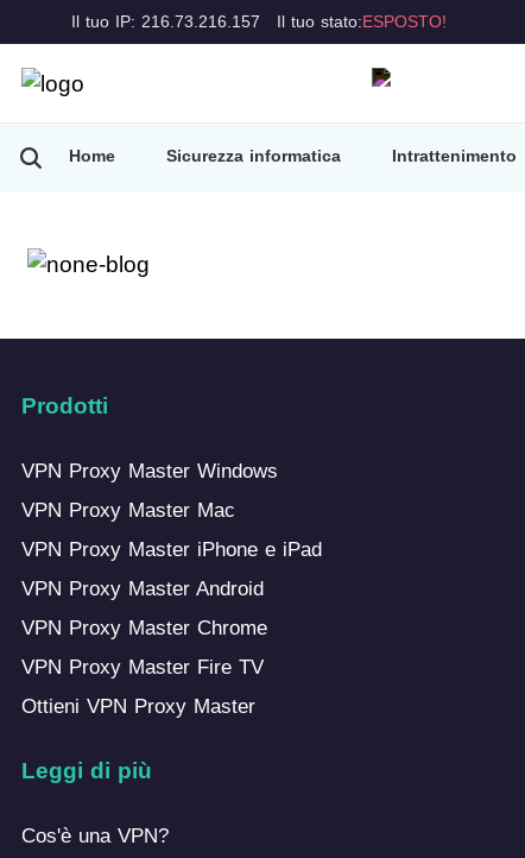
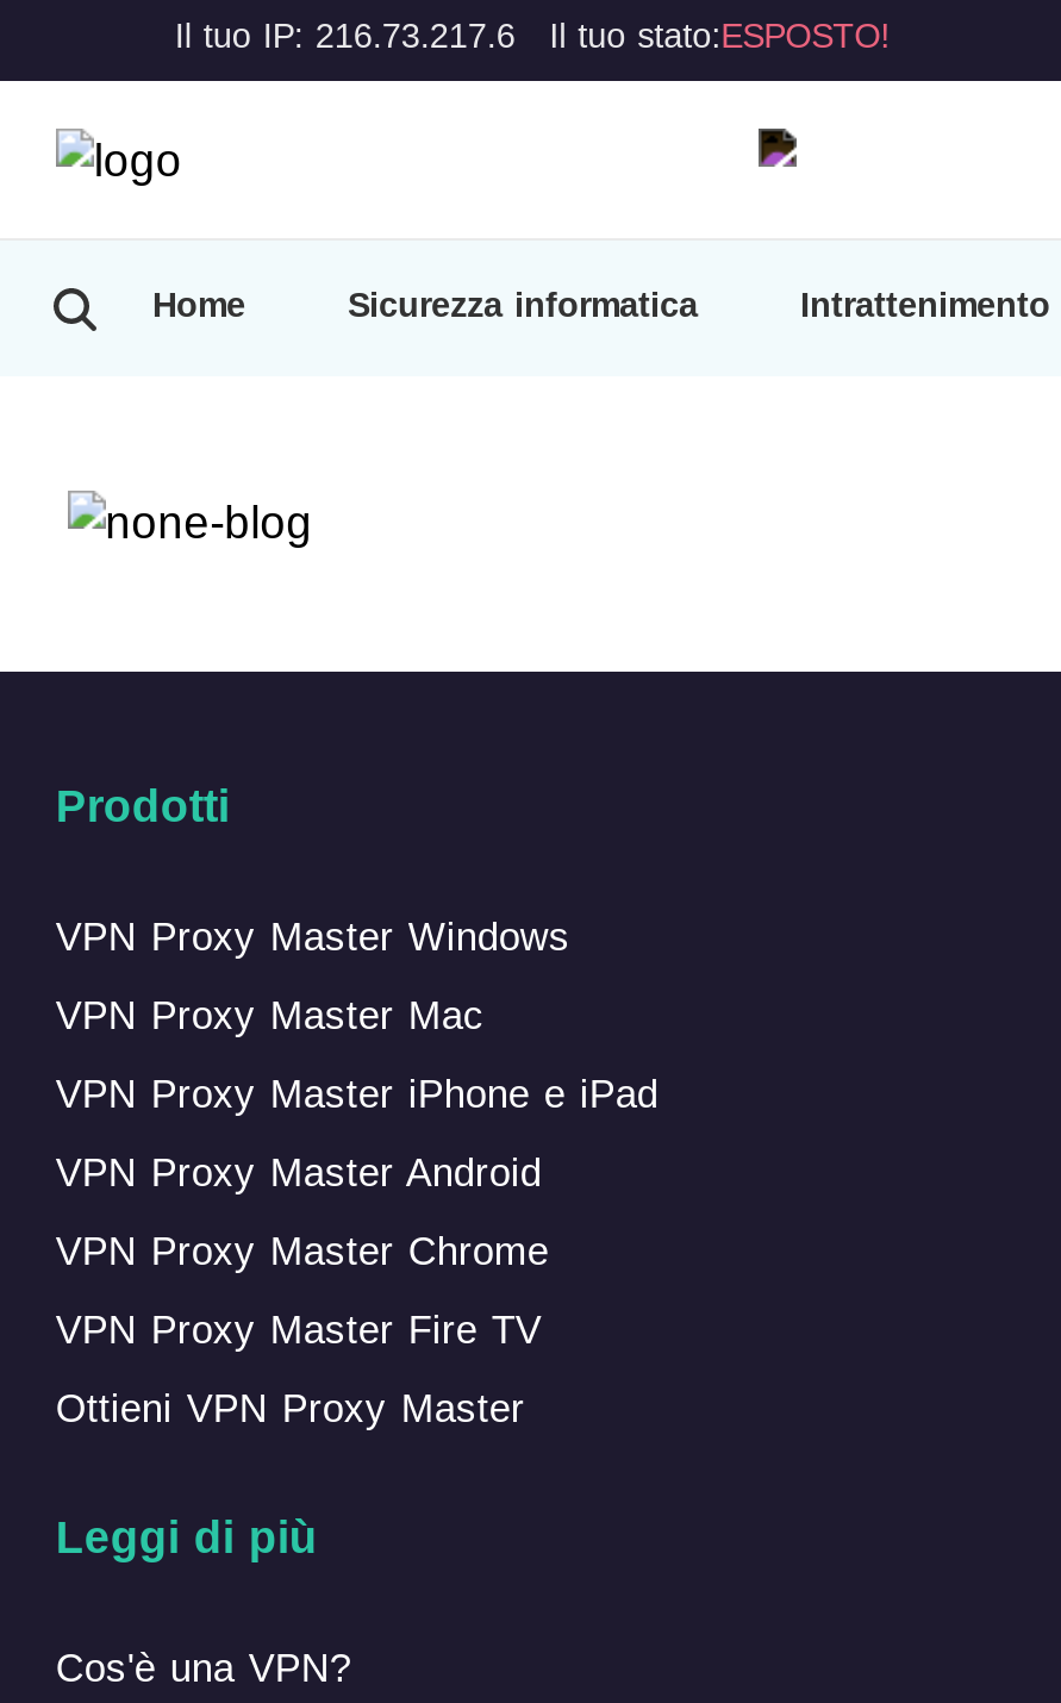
[71,11,447,30] Il tuo IP: 216.73.216.157 Il tuo stato:ESPOSTO! -> [175,16,890,54] Il tuo IP: 216.73.217.6 Il tuo stato:ESPOSTO!

